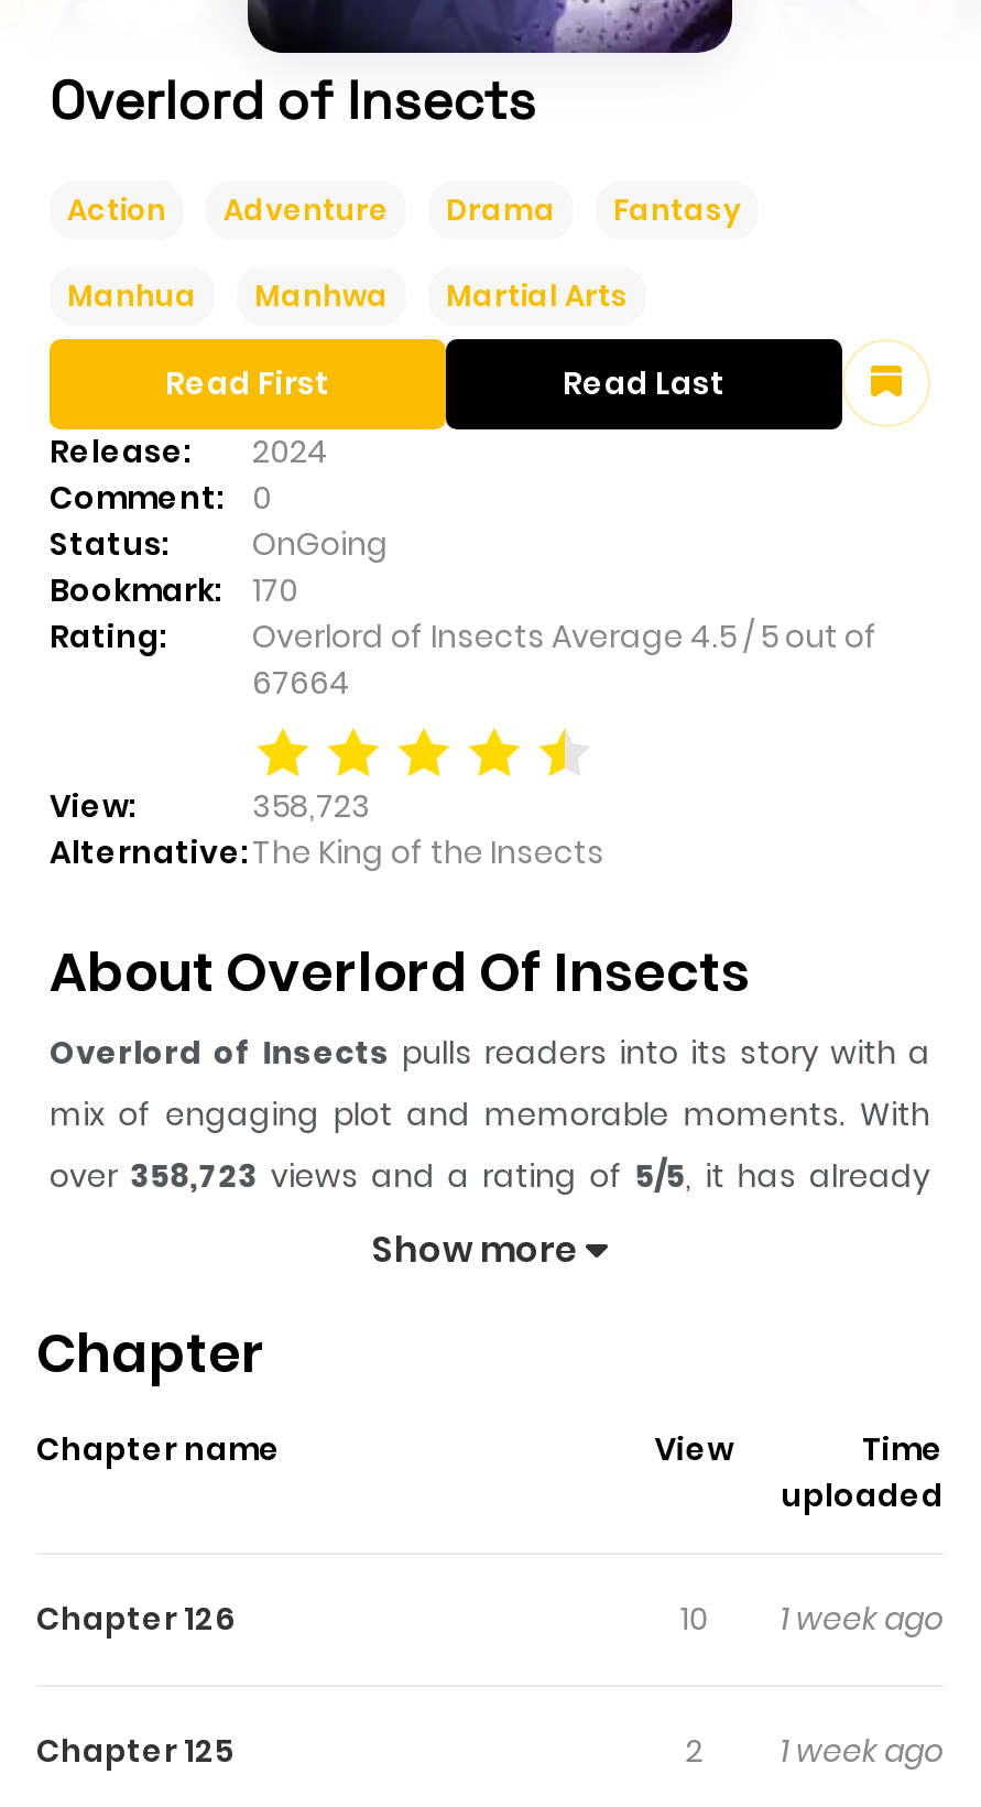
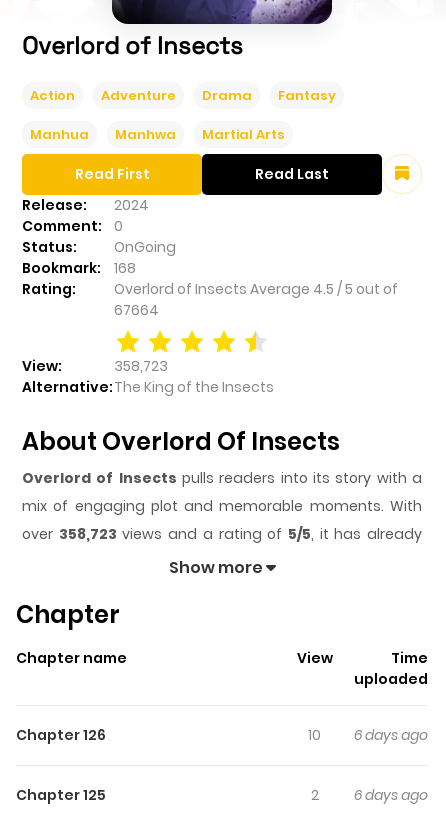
[50,569,298,613] Bookmark: 170 -> [22,258,136,278] Bookmark: 168
[680,1597,944,1641] 10 1 week ago -> [308,725,428,745] 10 6 days ago
[685,1729,944,1773] 2 1 week ago -> [311,785,428,805] 2 6 days ago

